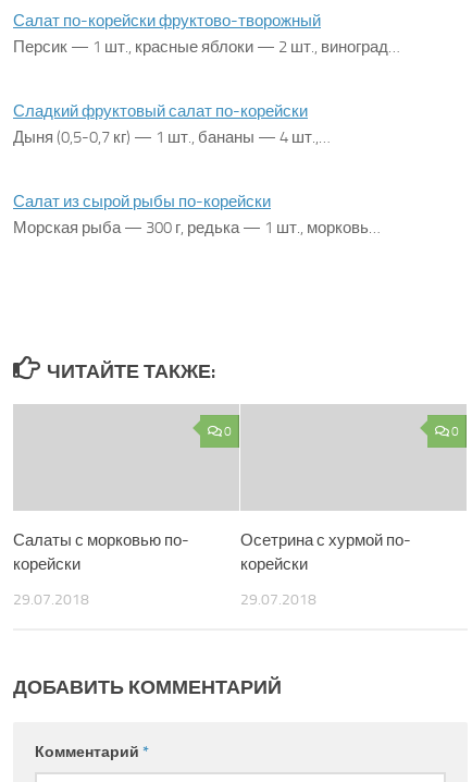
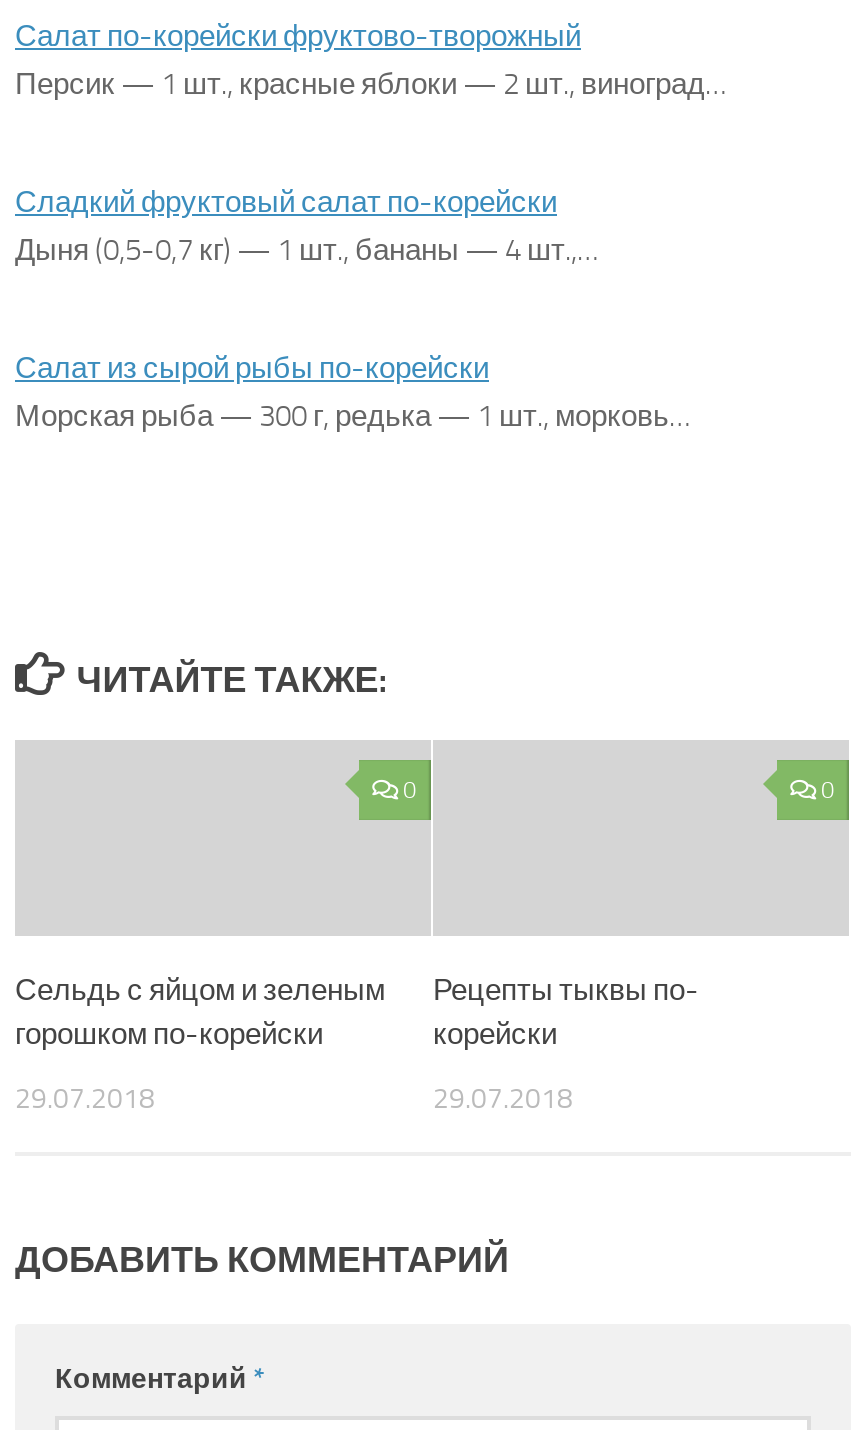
[13,530,189,574] Салаты с морковью по- | корейски -> [15,972,385,1052] Сельдь с яйцом и зеленым | горошком по-корейски
[240,530,411,550] Осетрина с хурмой по- -> [433,972,699,1008] Рецепты тыквы по-

